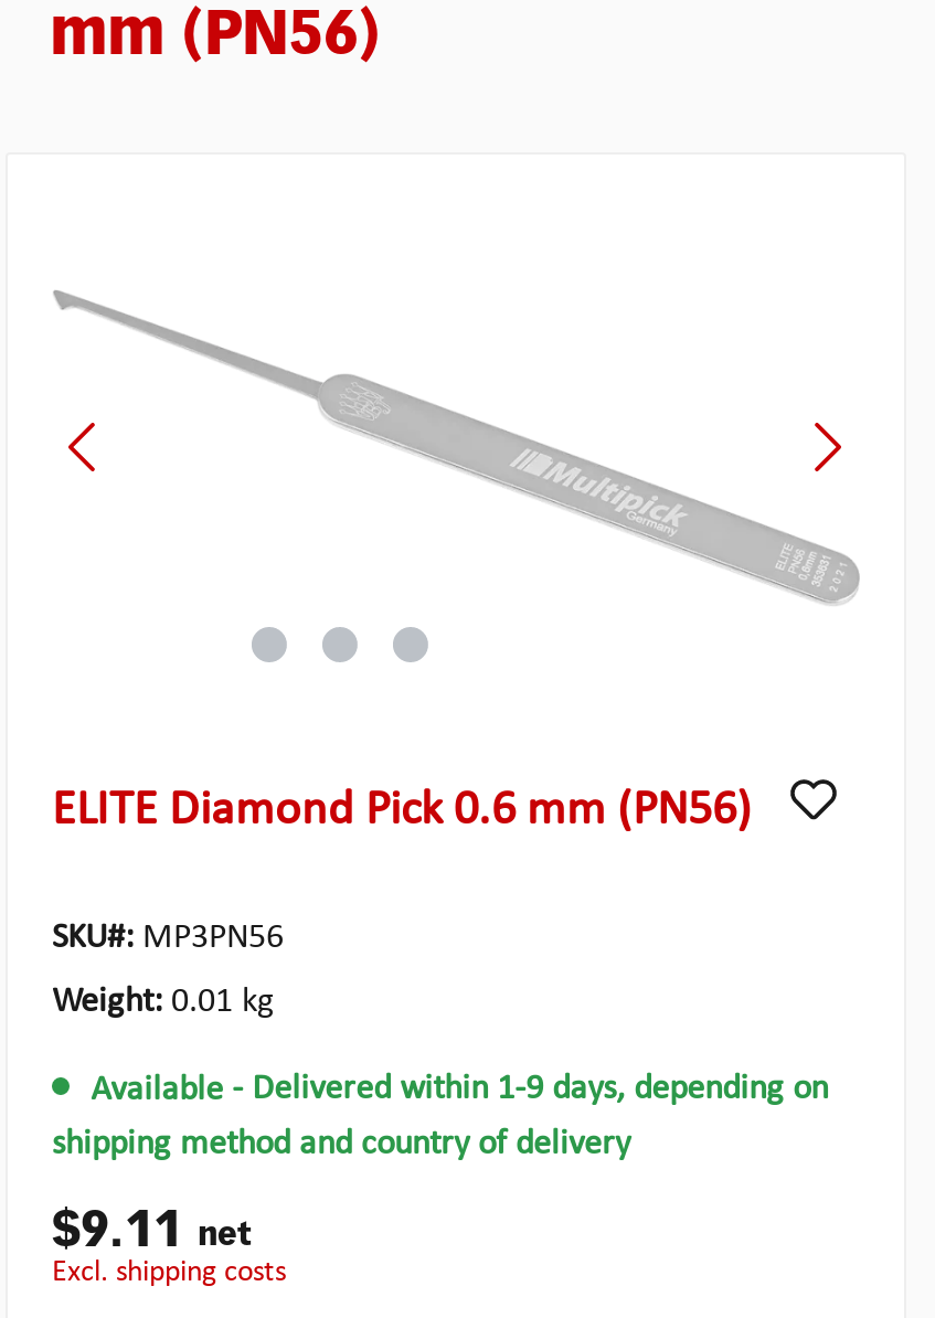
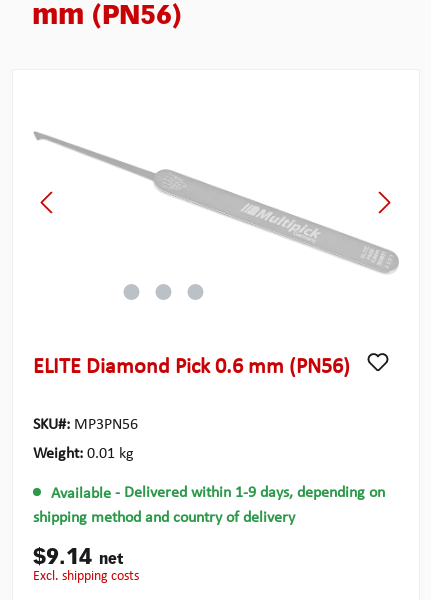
[52,1207,251,1255] $9.11 net -> [33,546,123,568] $9.14 net

